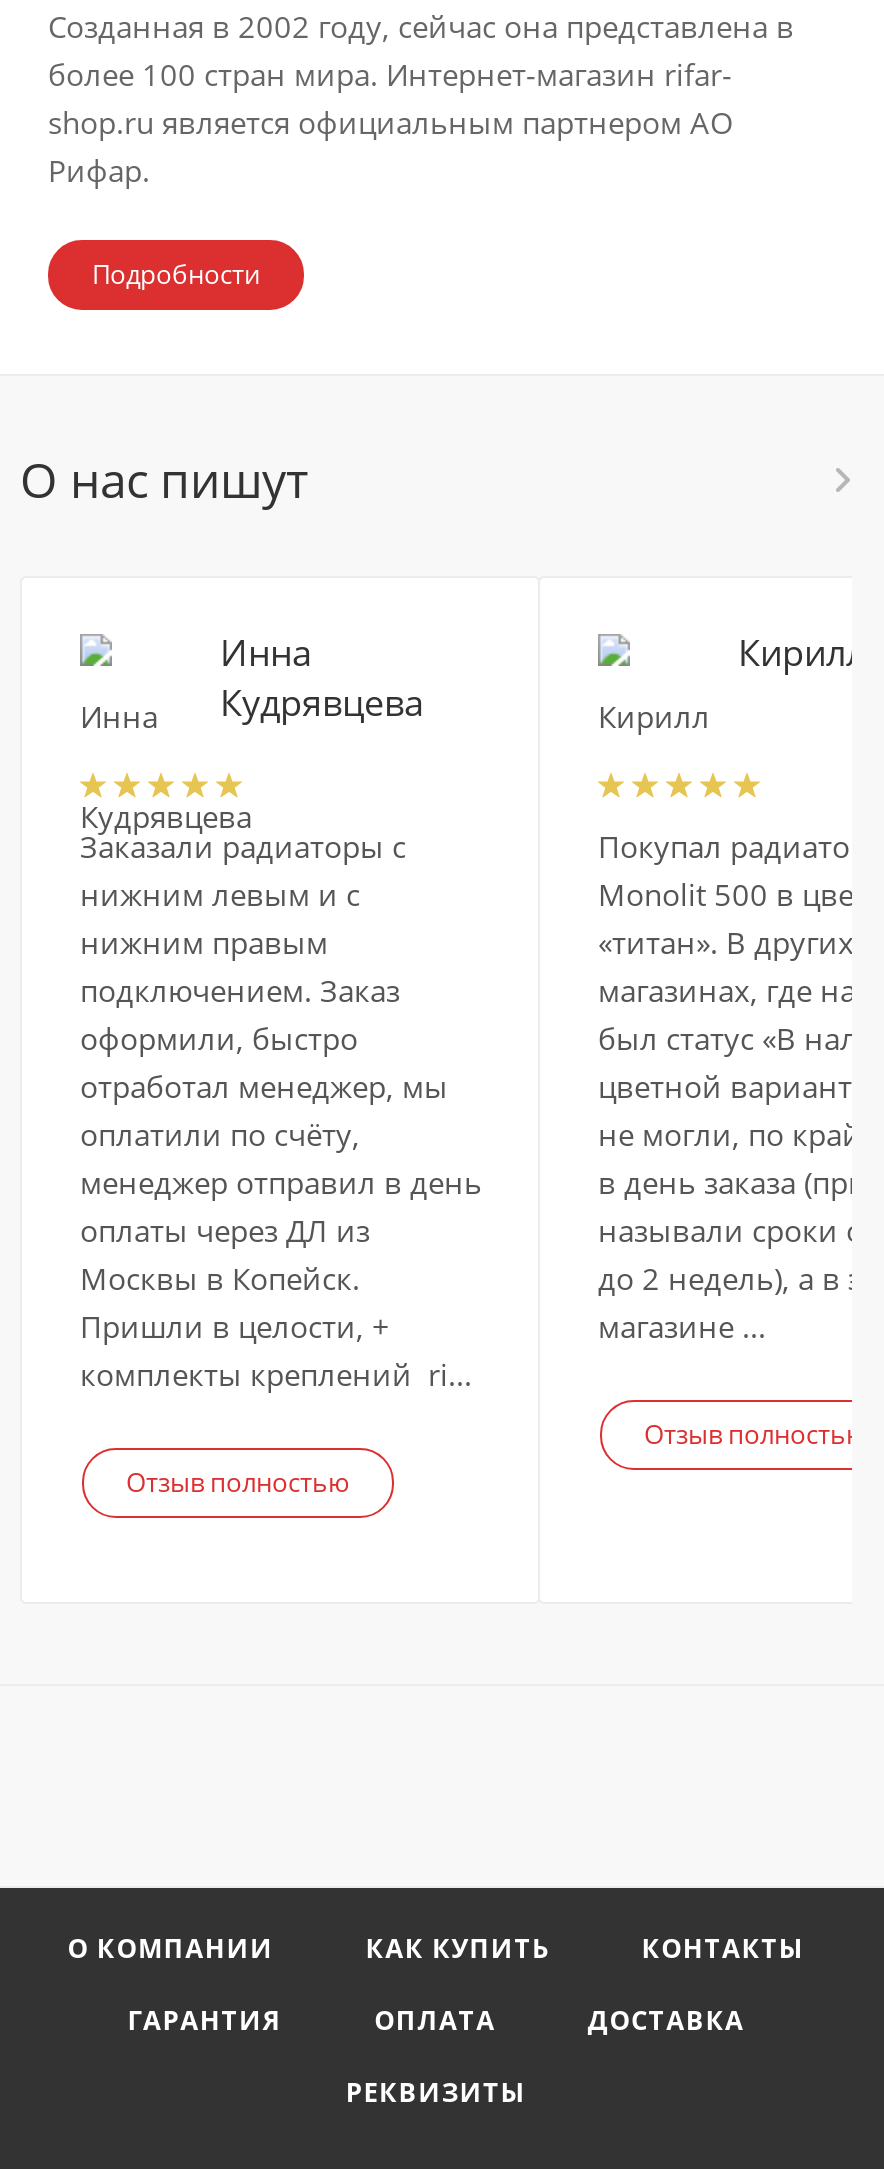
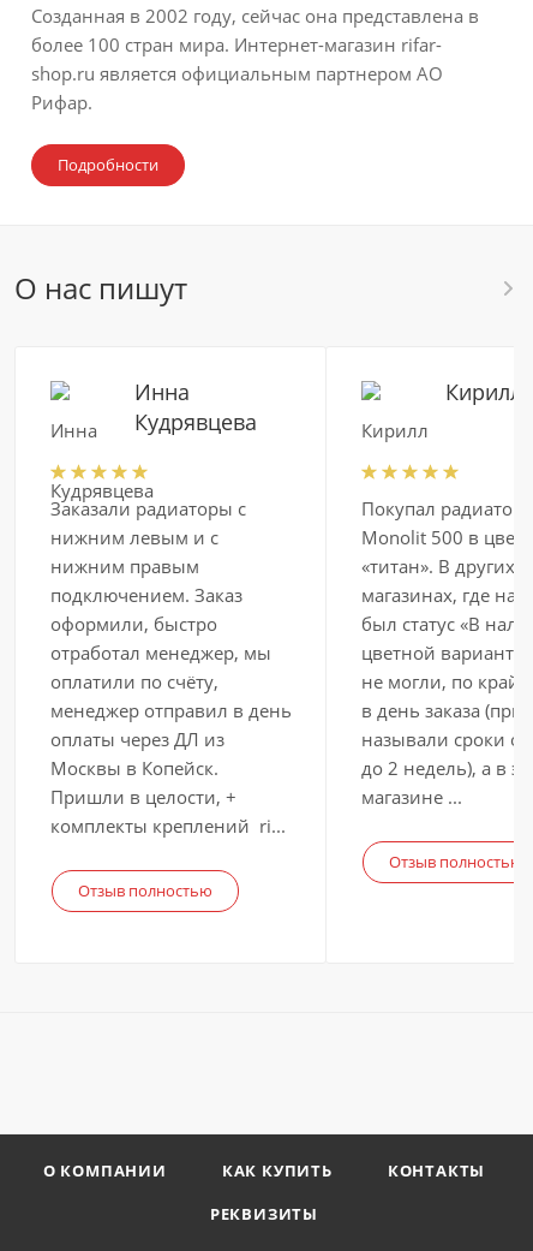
[127,2002,745,2038] ГАРАНТИЯ | ОПЛАТА | ДОСТАВКА -> none

